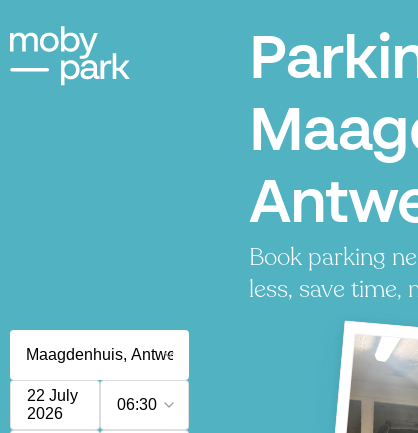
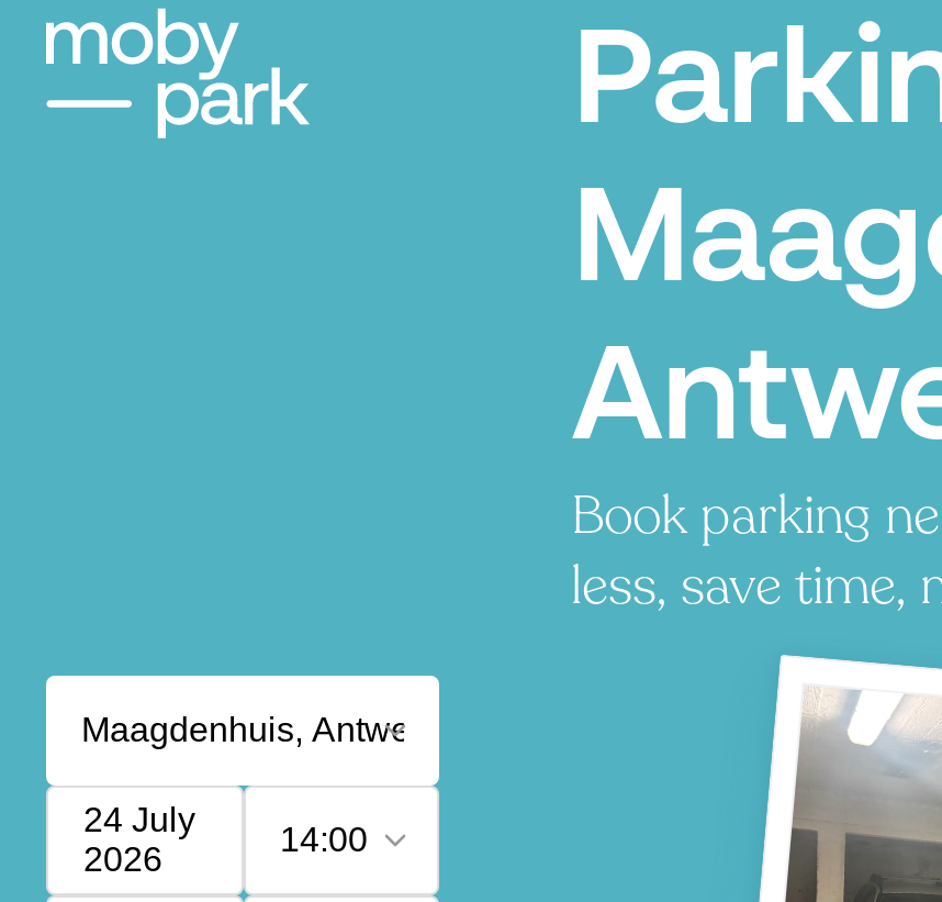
[27,387,78,404] 22 July -> [83,801,195,838] 24 July
[116,396,156,413] 06:30 -> [280,821,368,858] 14:00

